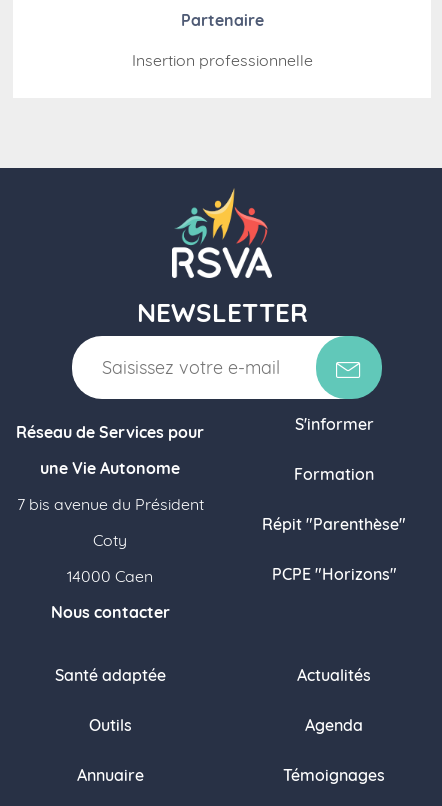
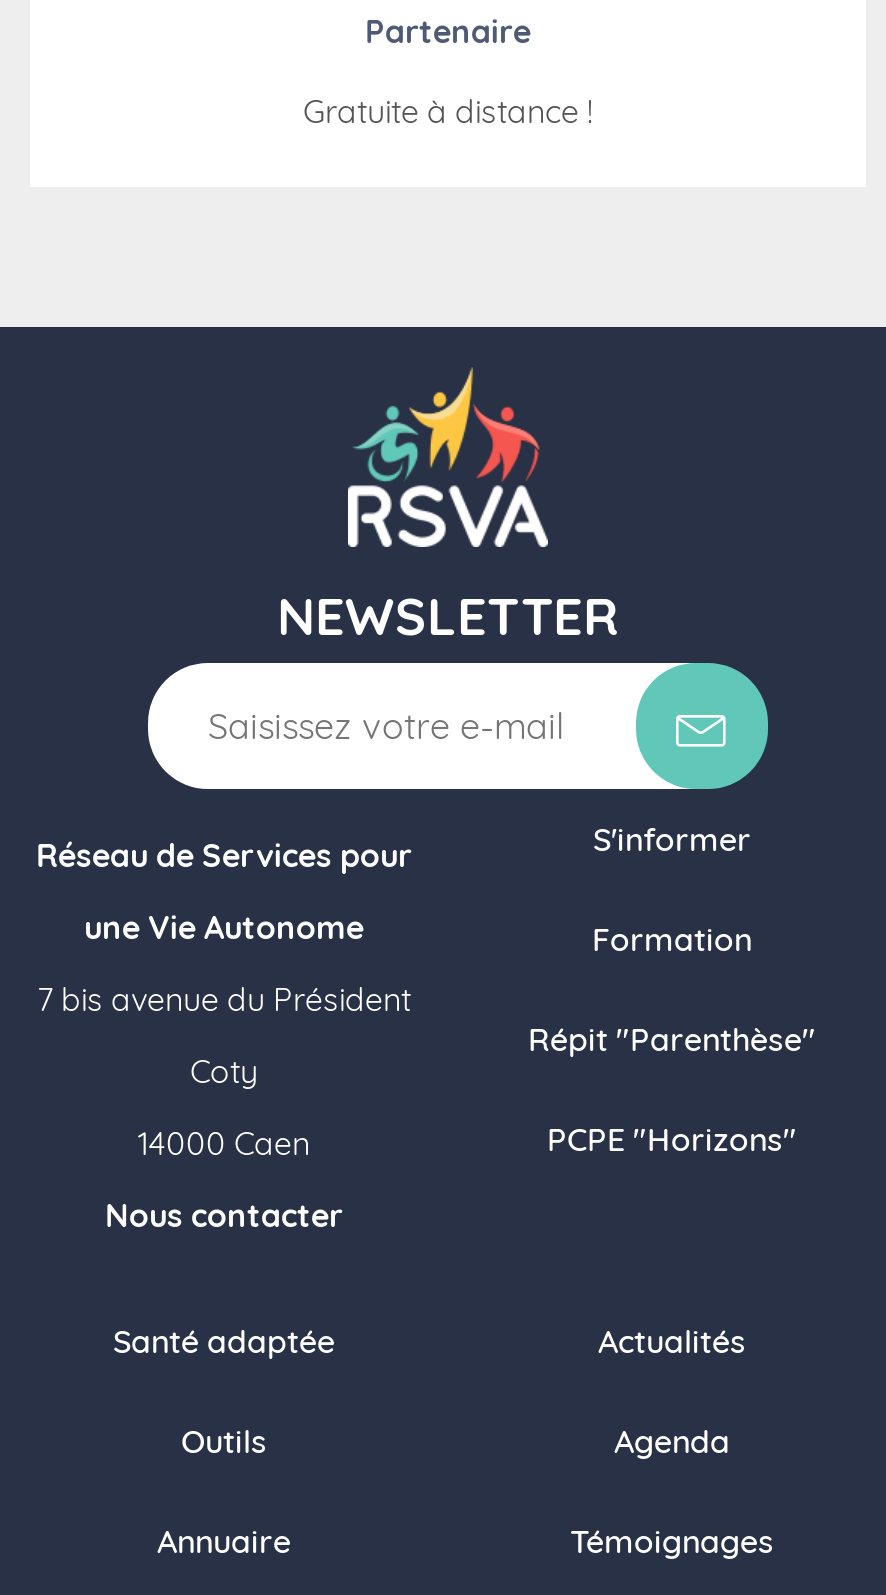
[131,50,312,70] Insertion professionnelle -> [303,90,593,130] Gratuite à distance !

